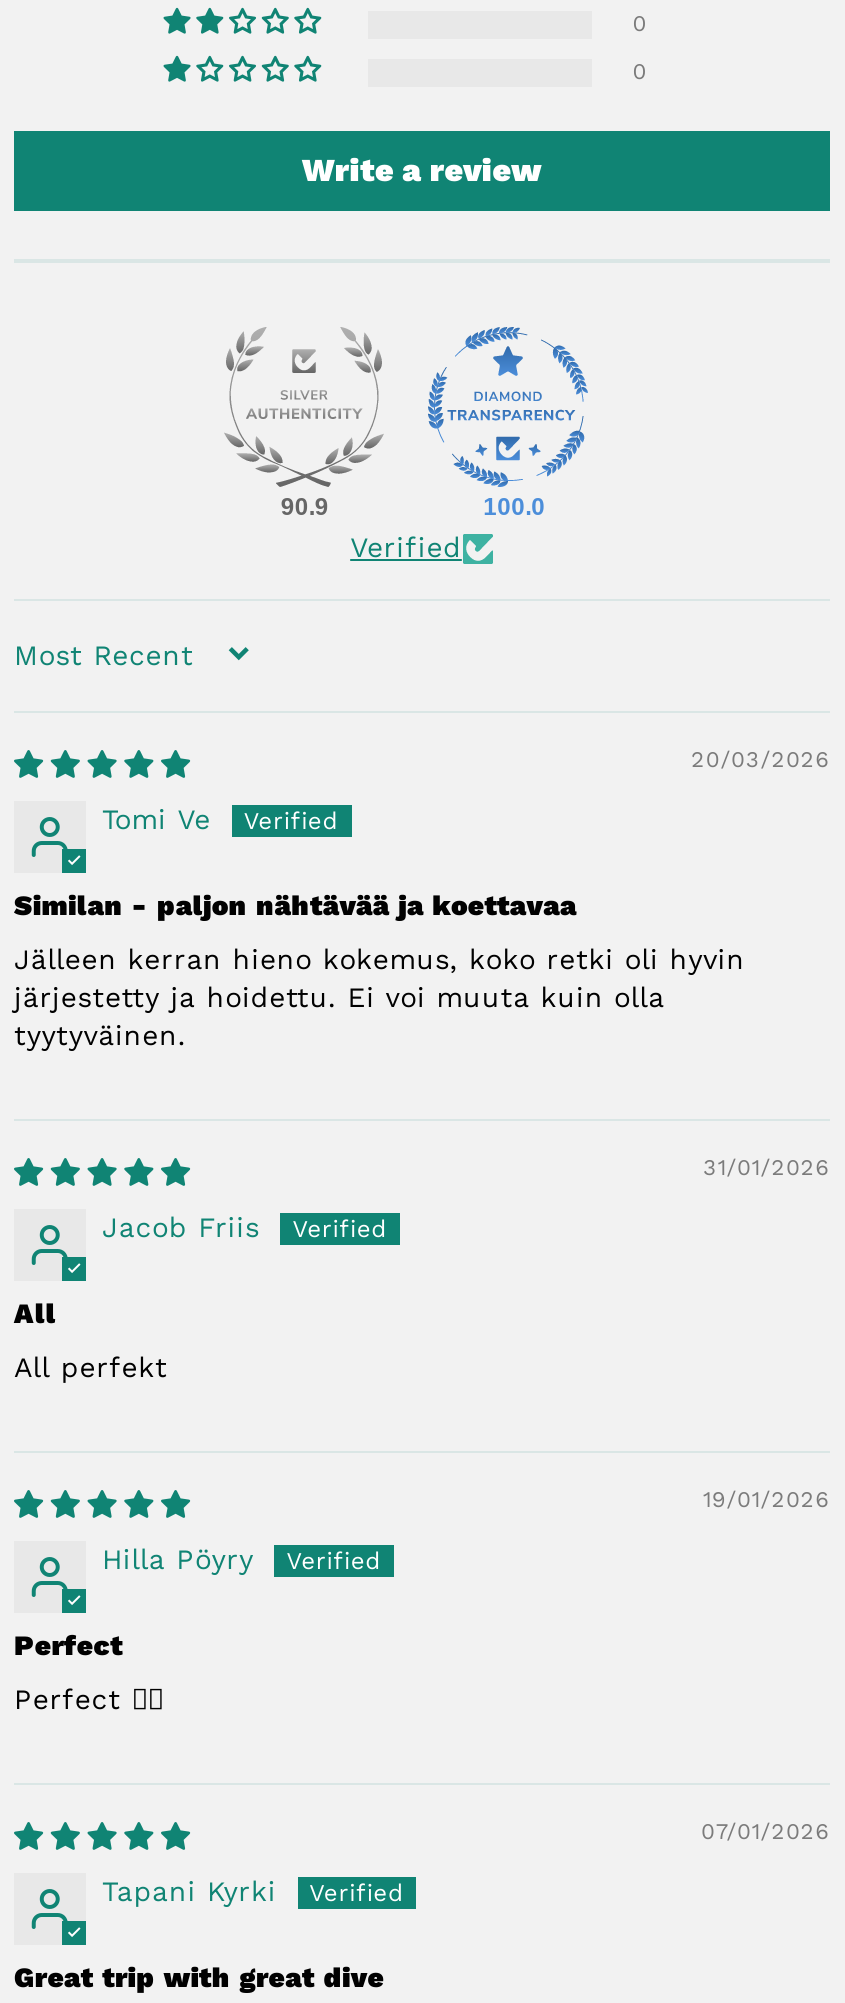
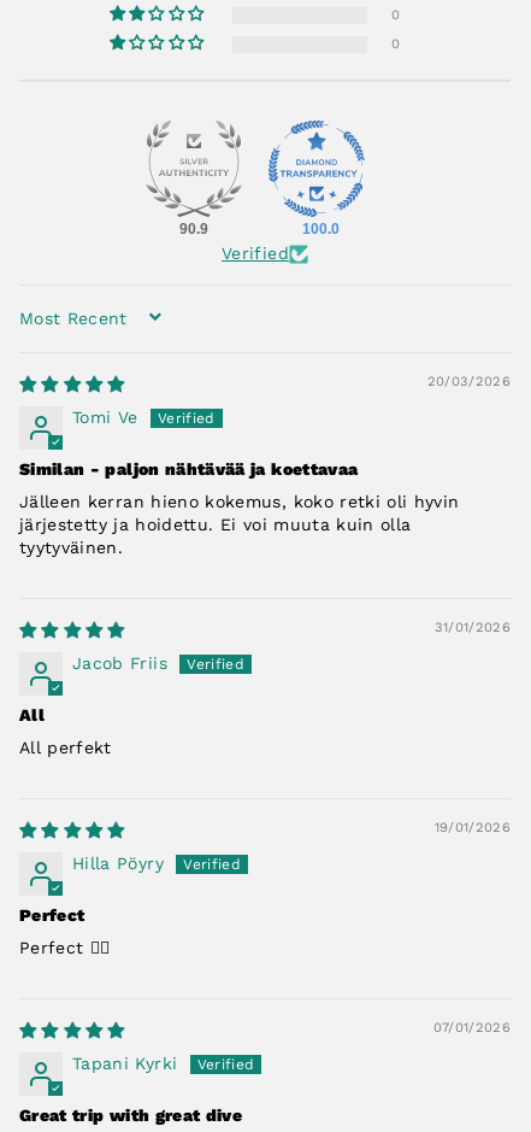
[302,152,542,190] Write a review -> none

